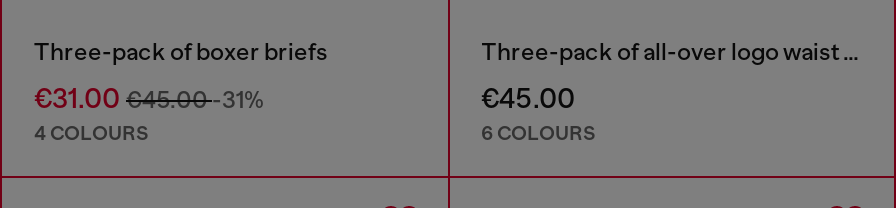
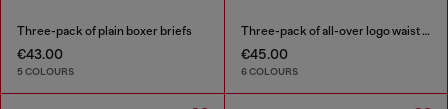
[34,37,328,65] Three-pack of boxer briefs -> [17,24,192,38] Three-pack of plain boxer briefs
[34,81,264,146] €31.00 €45.00-31% | 4 COLOURS -> [17,46,74,78] €43.00 | 5 COLOURS

